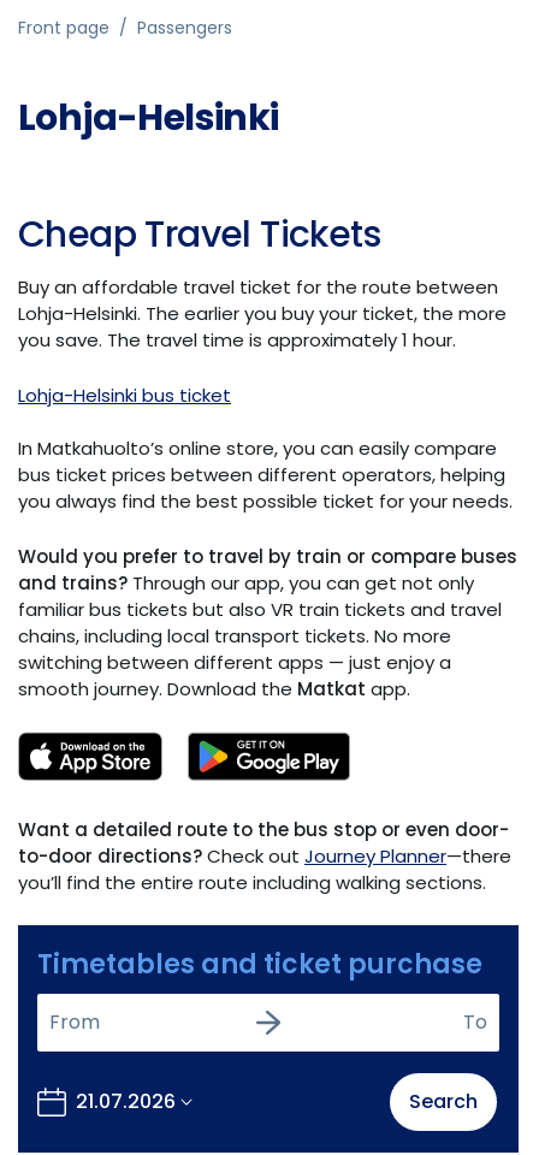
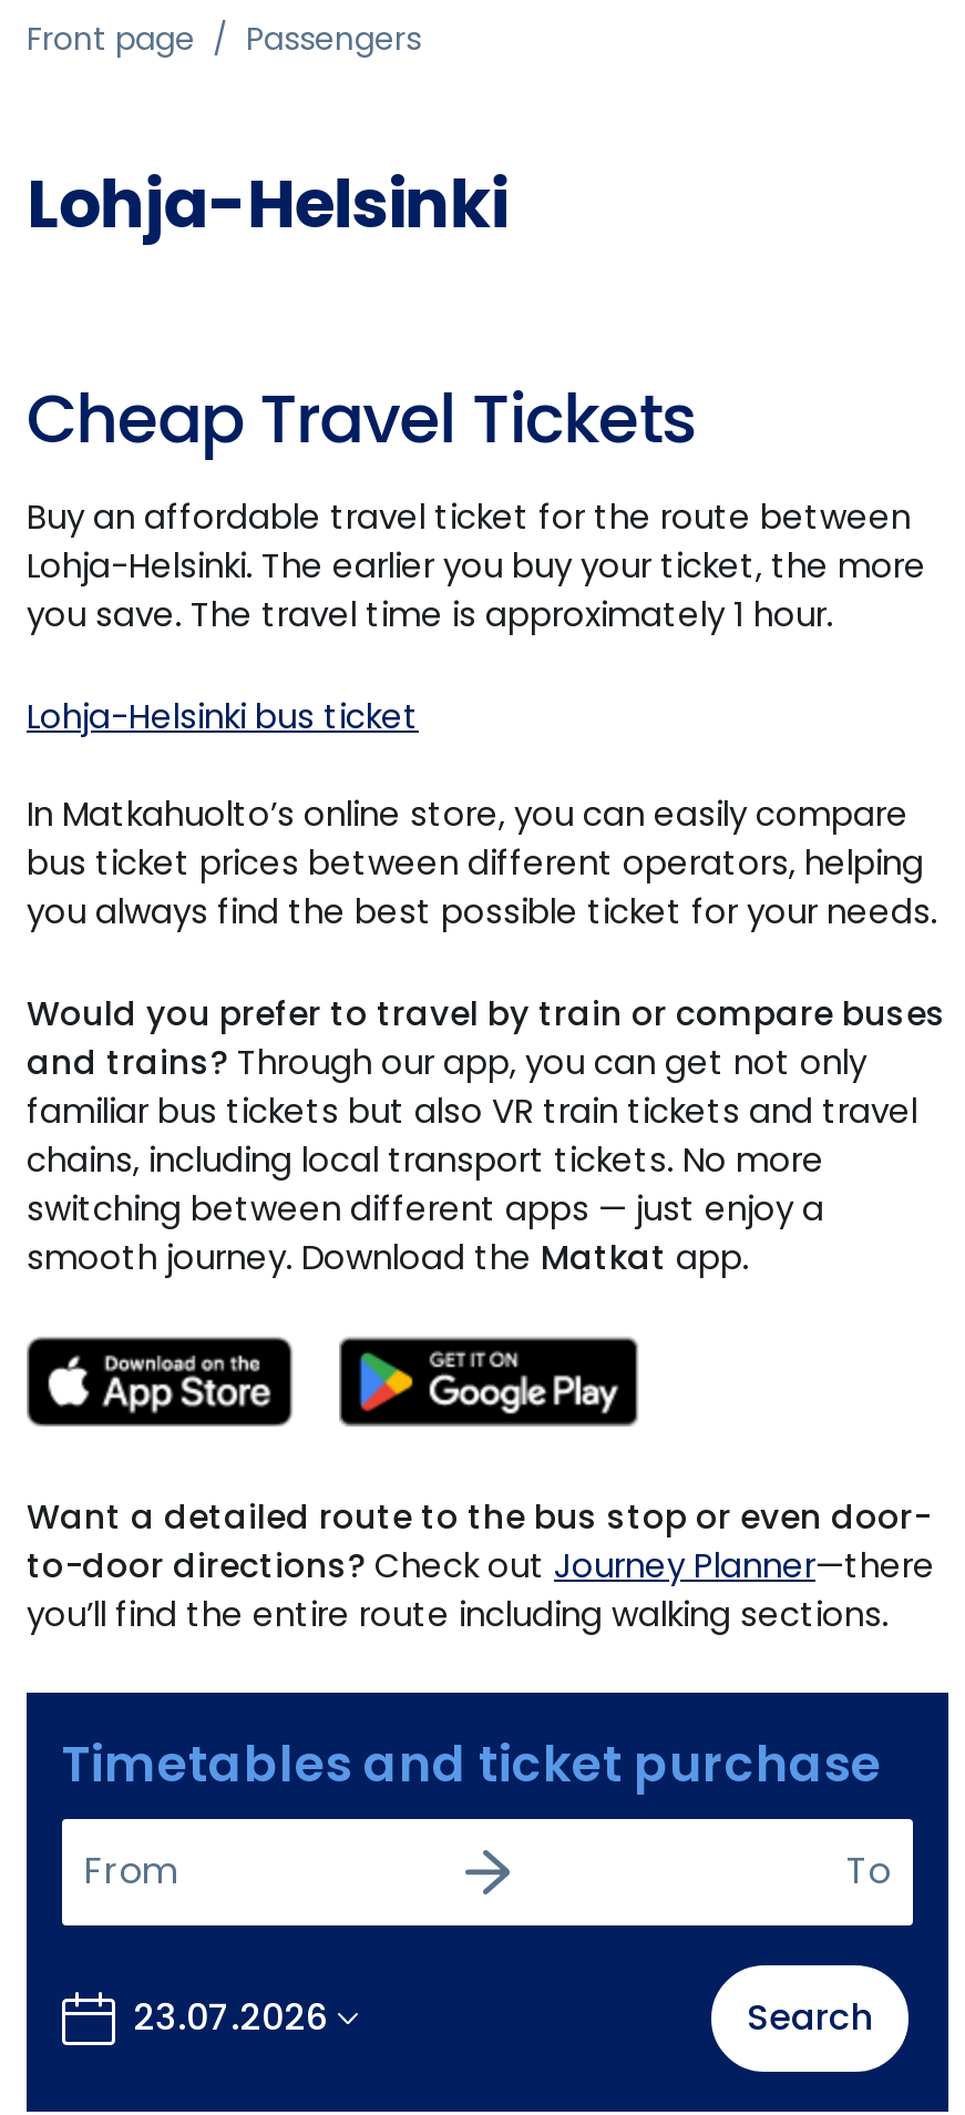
[76,1088,176,1115] 21.07.2026 -> [133,1992,328,2043] 23.07.2026

